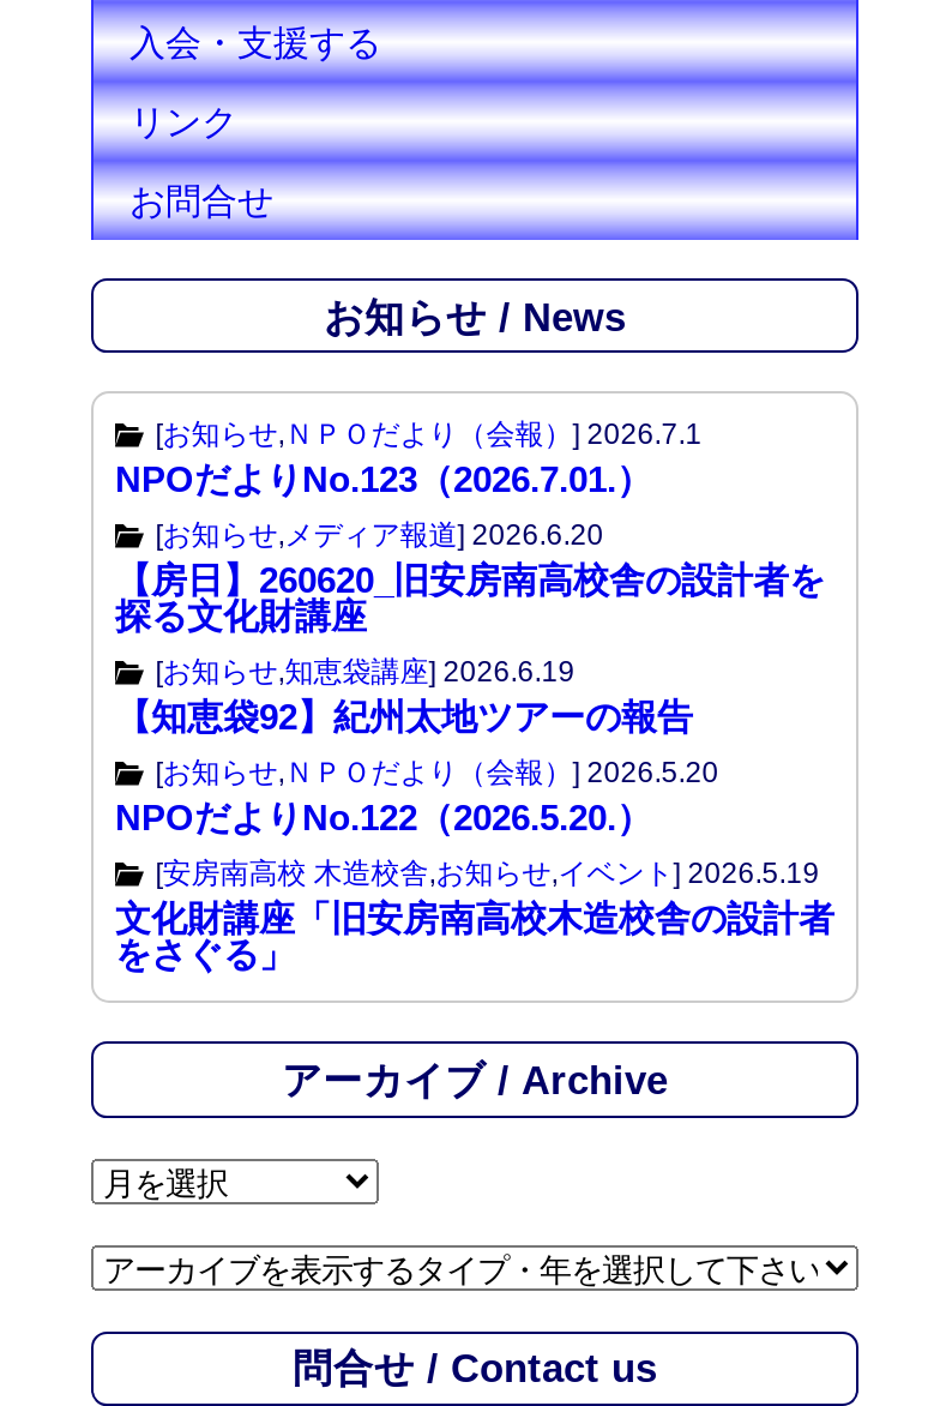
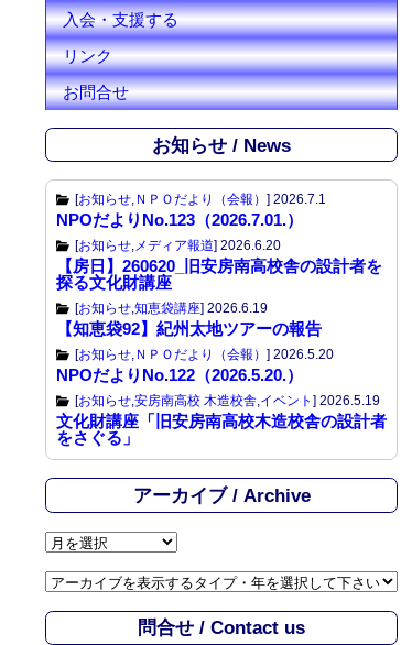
[155,858,820,891] [安房南高校 木造校舎,お知らせ,イベント] 2026.5.19 -> [75,393,380,409] [お知らせ,安房南高校 木造校舎,イベント] 2026.5.19

